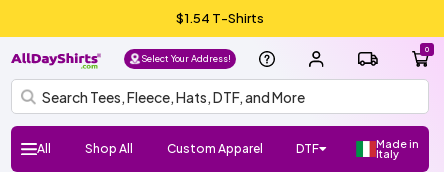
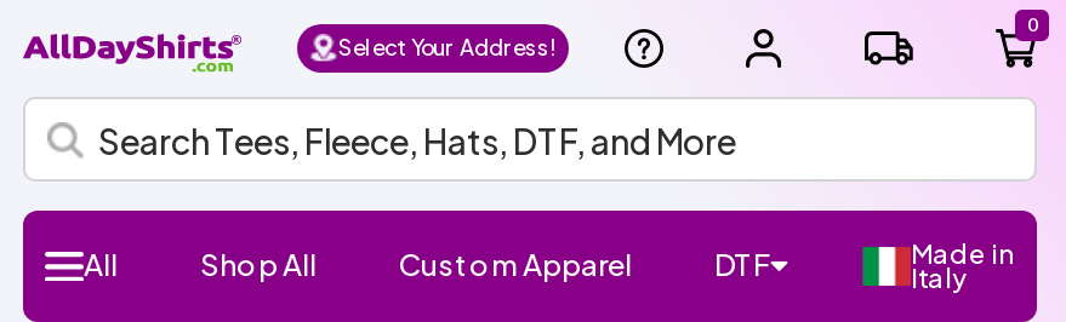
[176,10,264,26] $1.54 T-Shirts -> none

